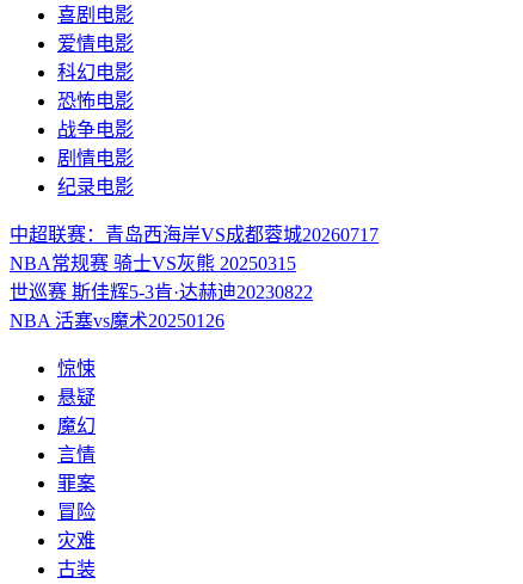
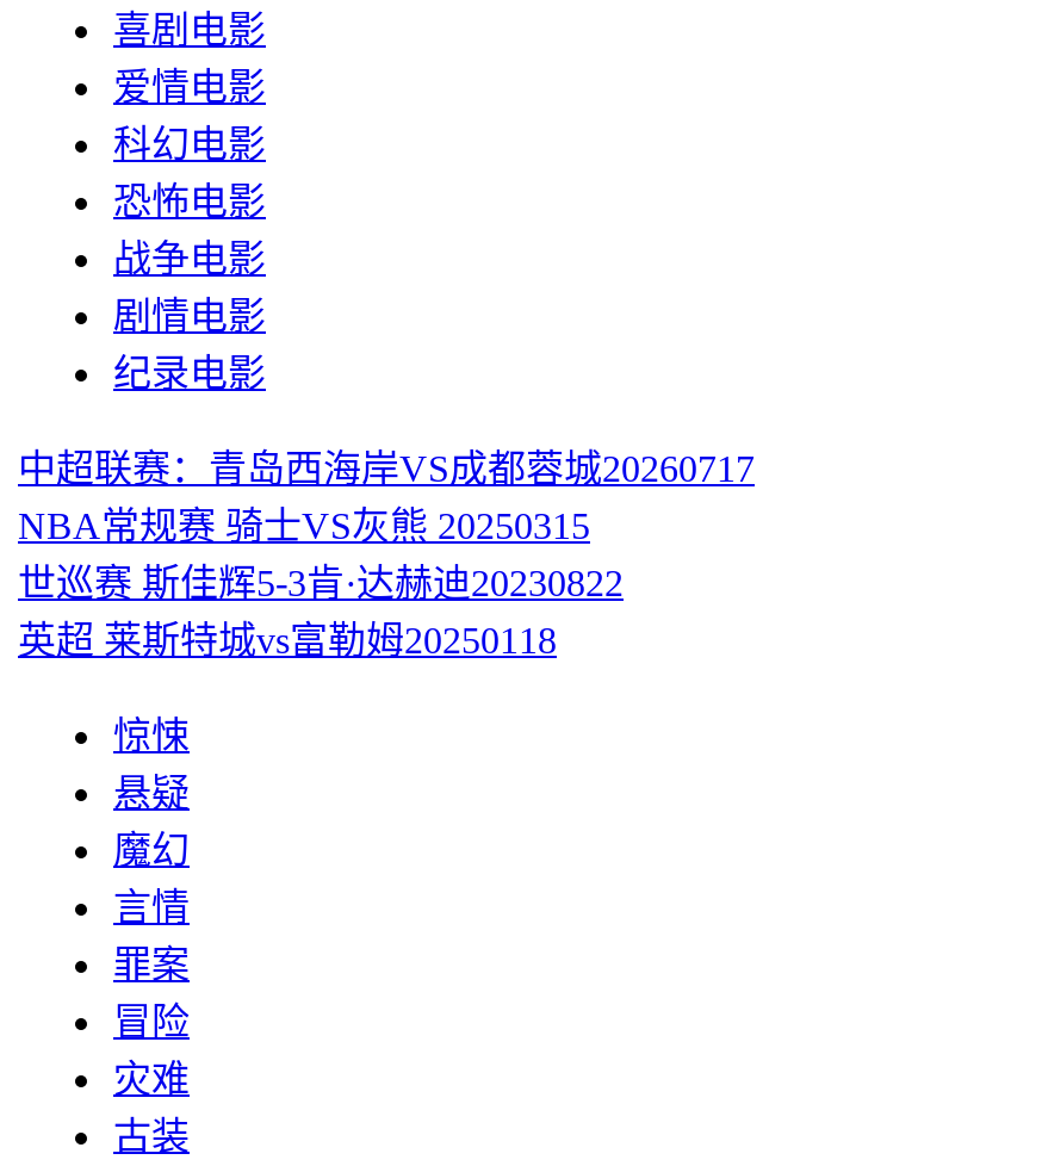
[10,311,224,331] NBA 活塞vs魔术20250126 -> [18,621,557,661] 英超 莱斯特城vs富勒姆20250118

